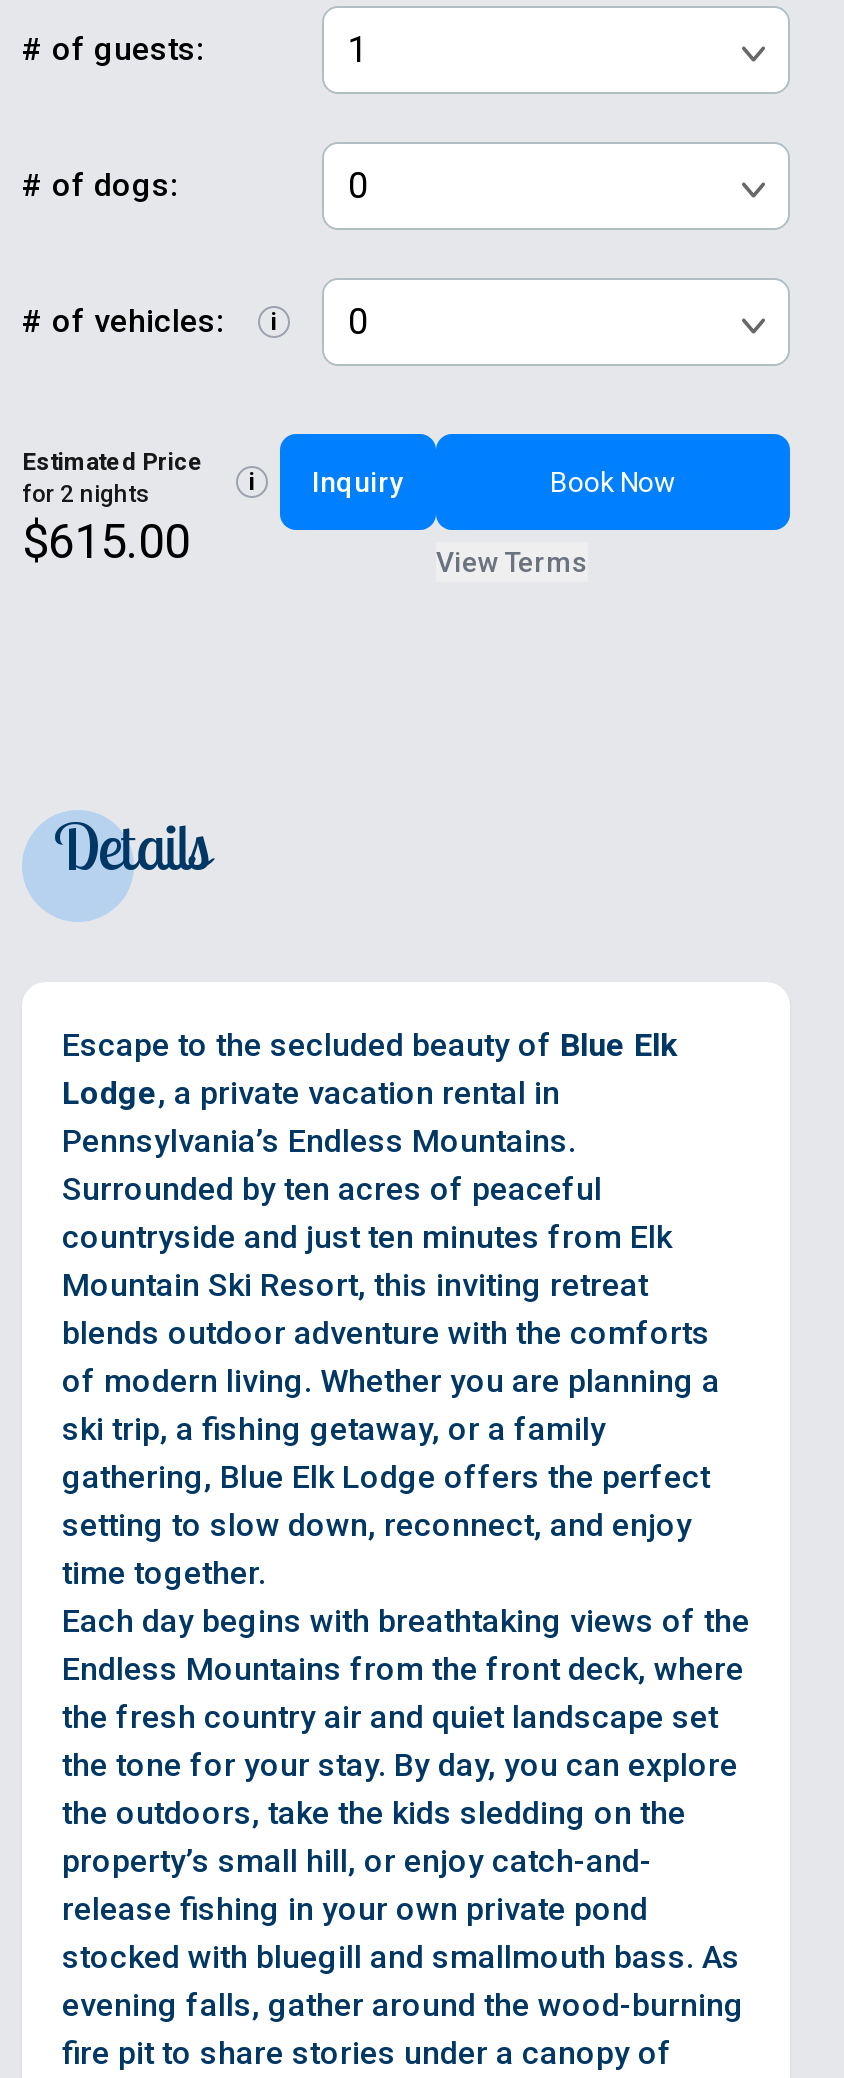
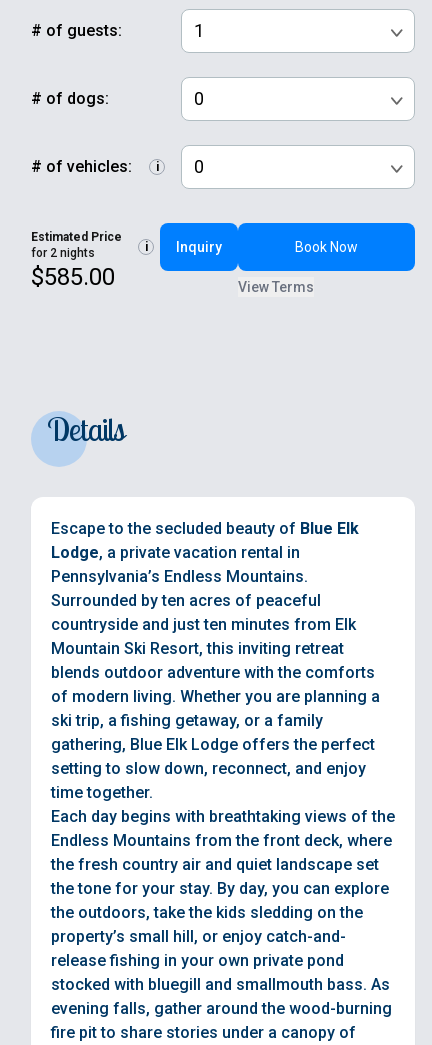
[22,514,190,570] $615.00 -> [31,263,115,291] $585.00

